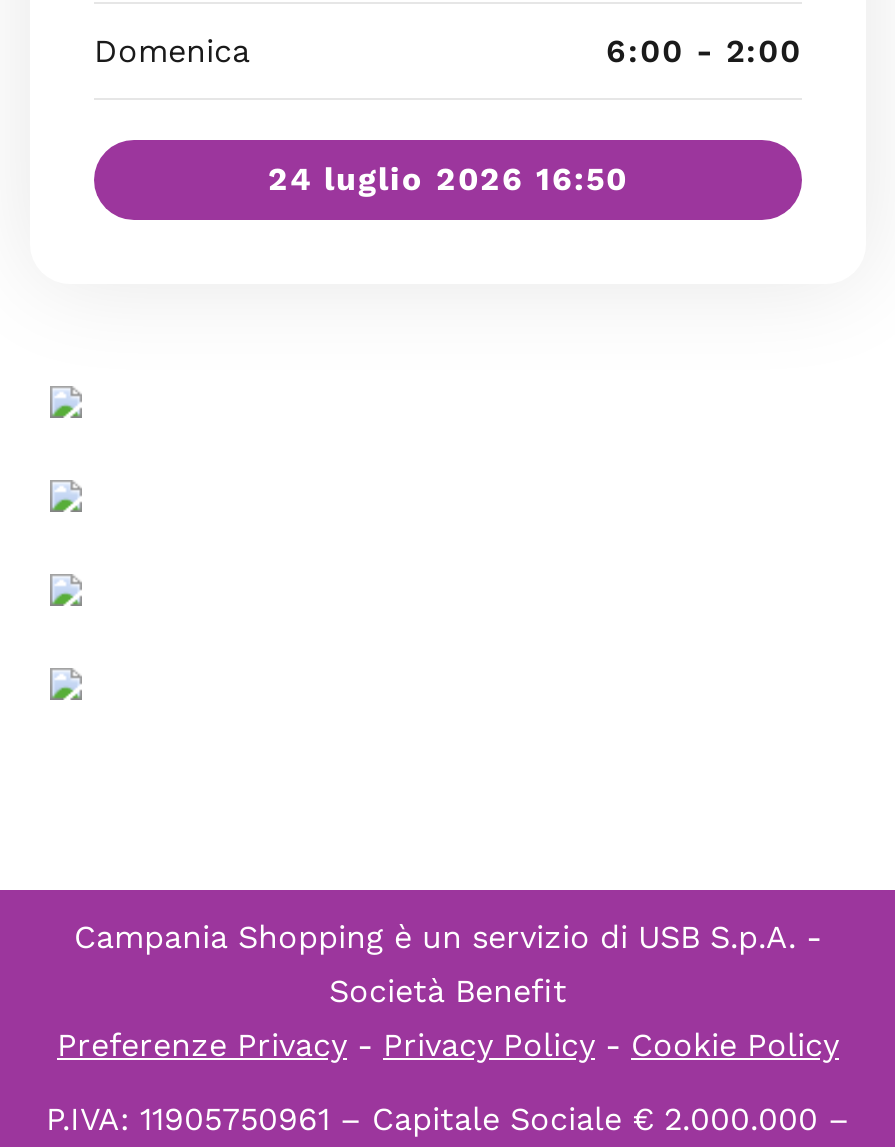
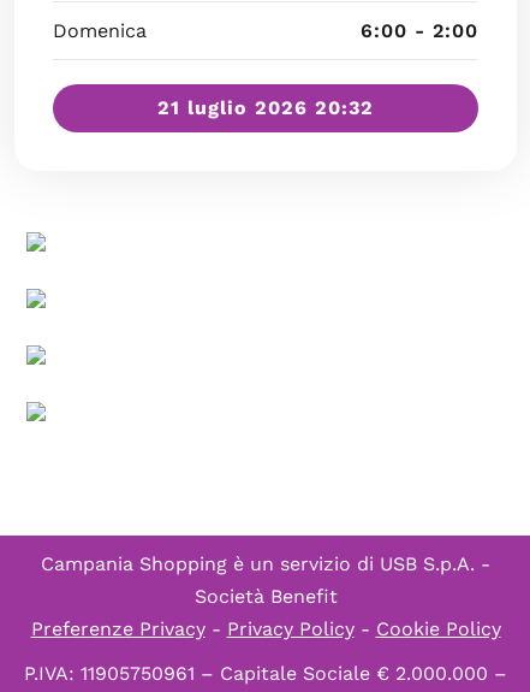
[268,160,628,198] 24 luglio 2026 16:50 -> [157,96,374,119] 21 luglio 2026 20:32

